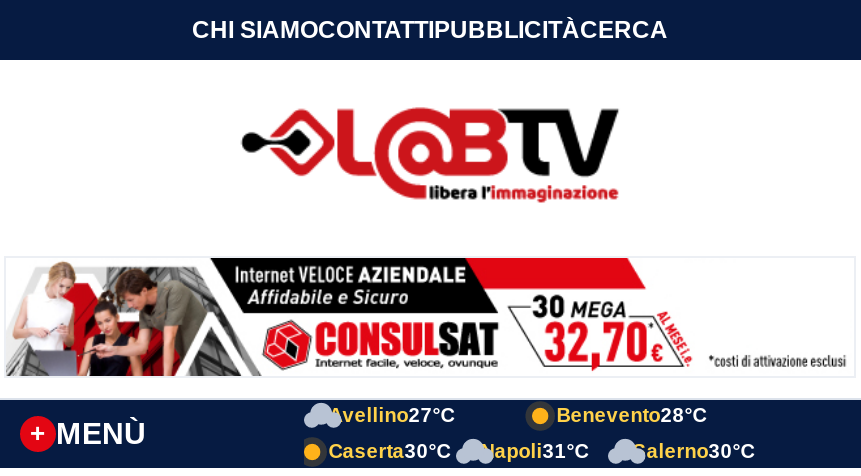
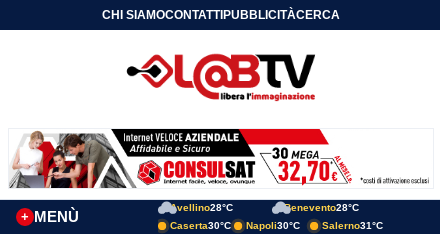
[329,403,455,425] Avellino27°C -> [170,202,233,213] Avellino28°C
[481,439,589,461] Napoli31°C -> [246,220,300,231] Napoli30°C
[633,439,755,461] Salerno30°C -> [322,220,383,231] Salerno31°C

